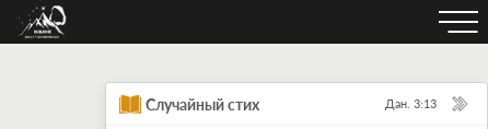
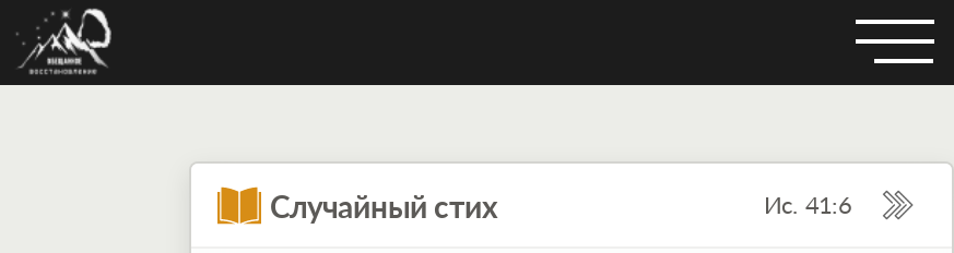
[385,96,437,110] Дан. 3:13 -> [764,190,851,218] Ис. 41:6

